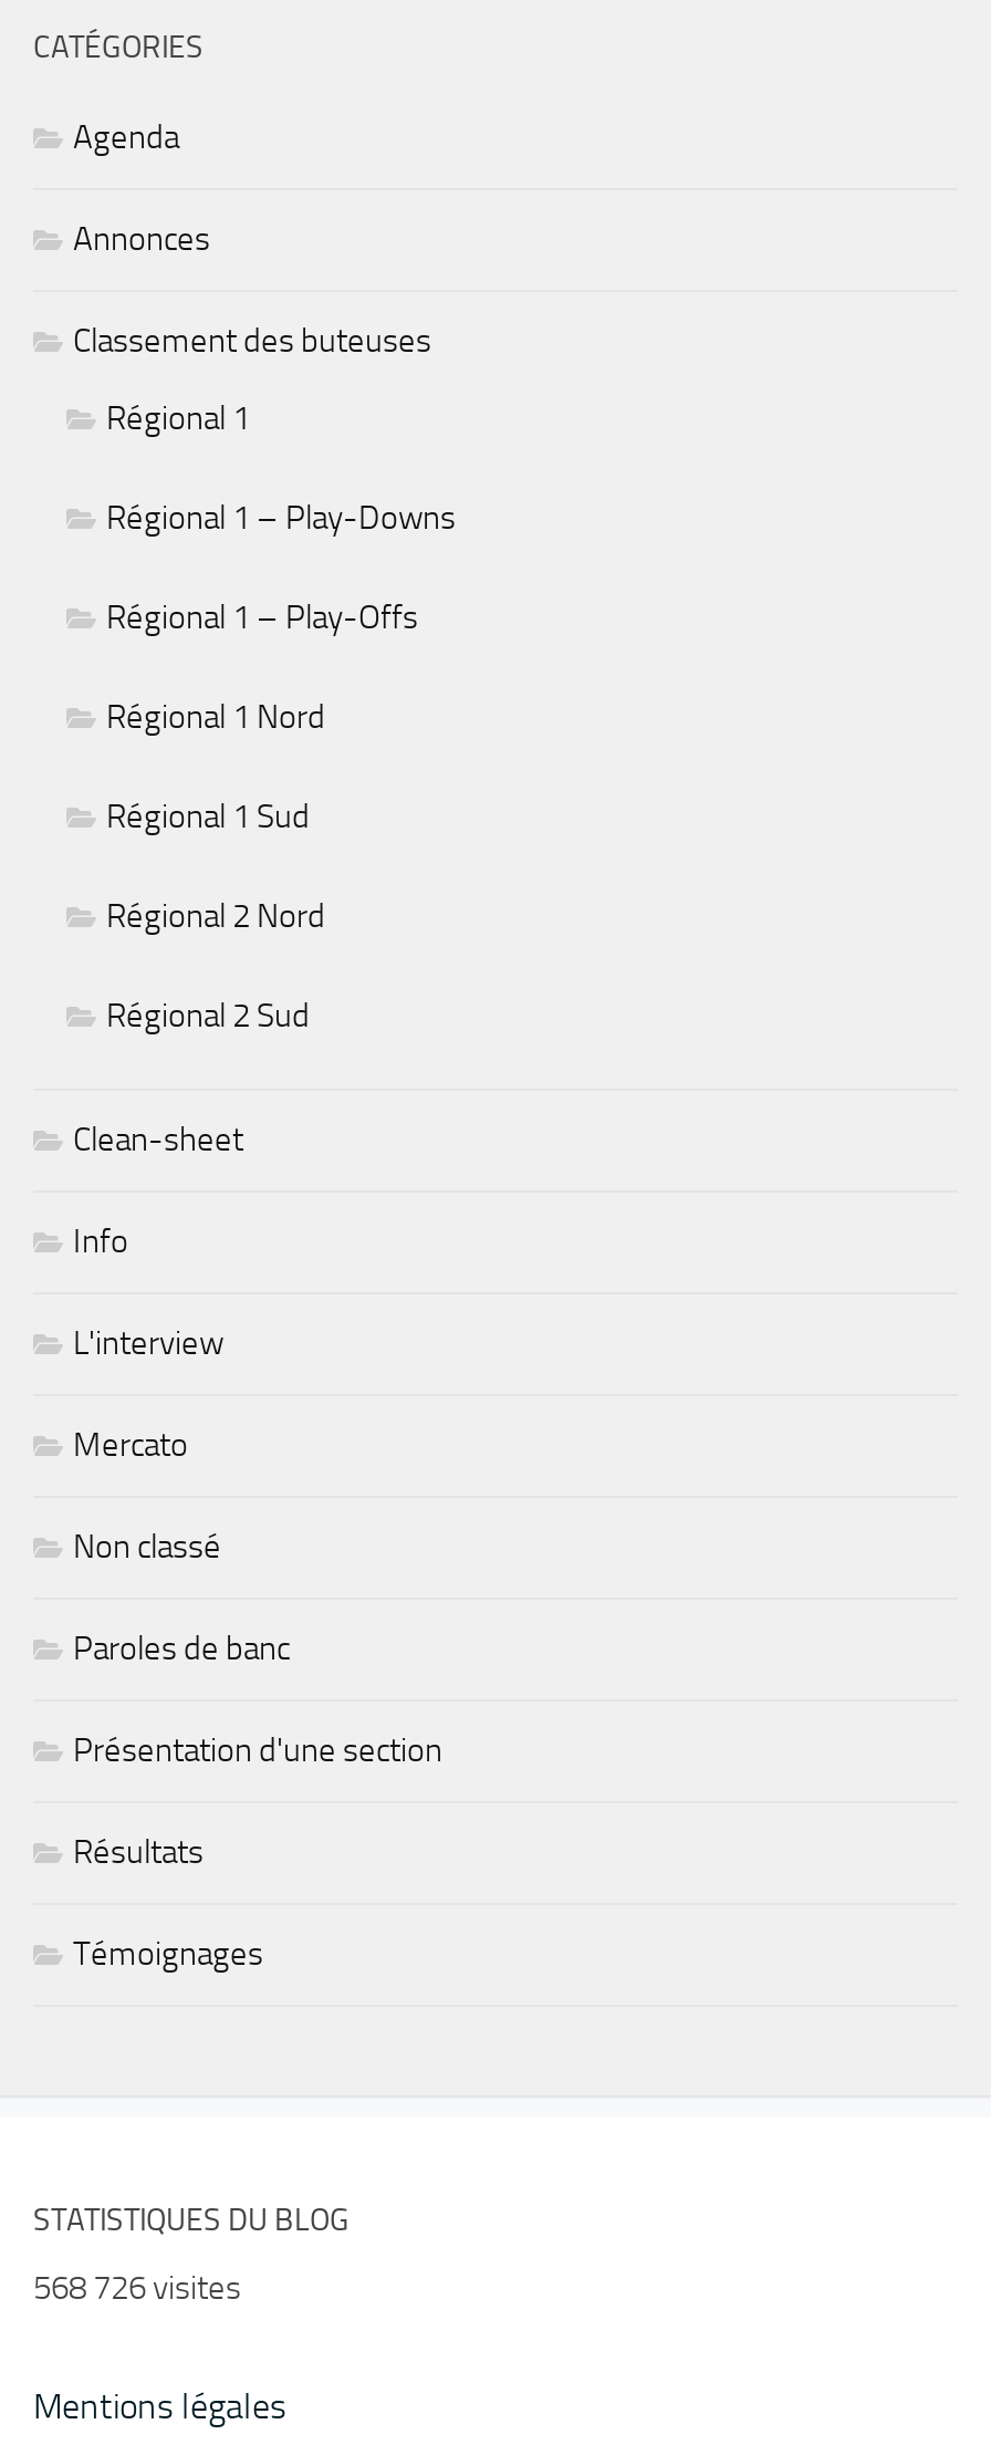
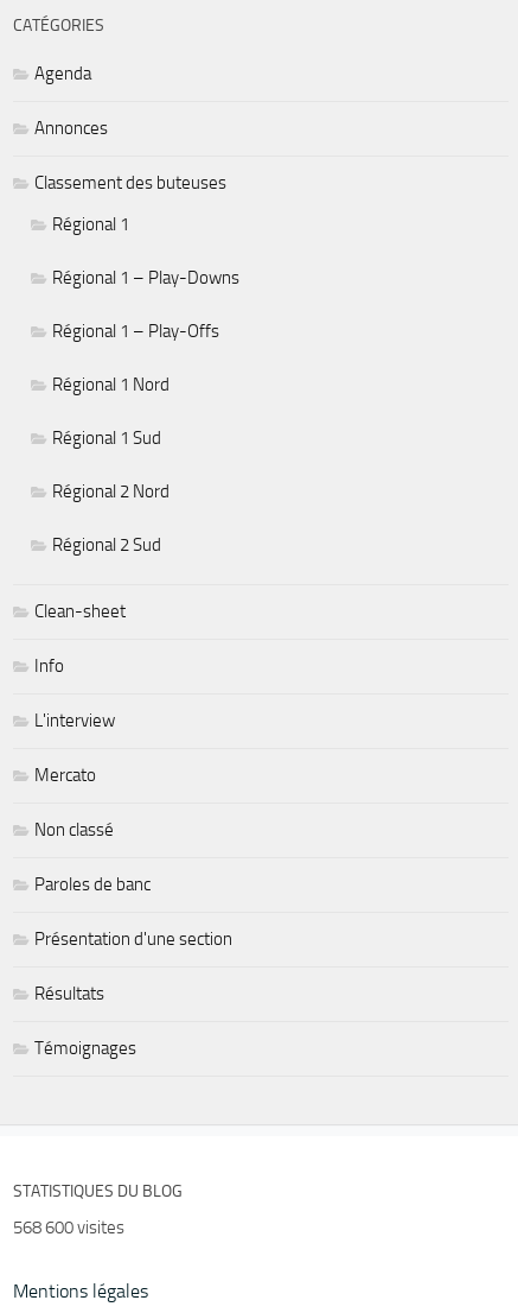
[33,2267,241,2307] 568 726 visites -> [13,1216,124,1238] 568 600 visites

